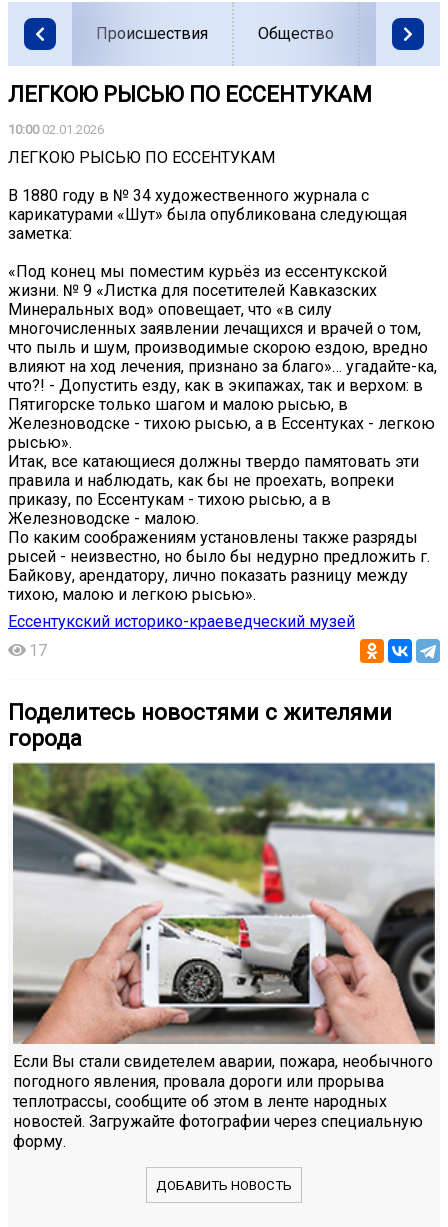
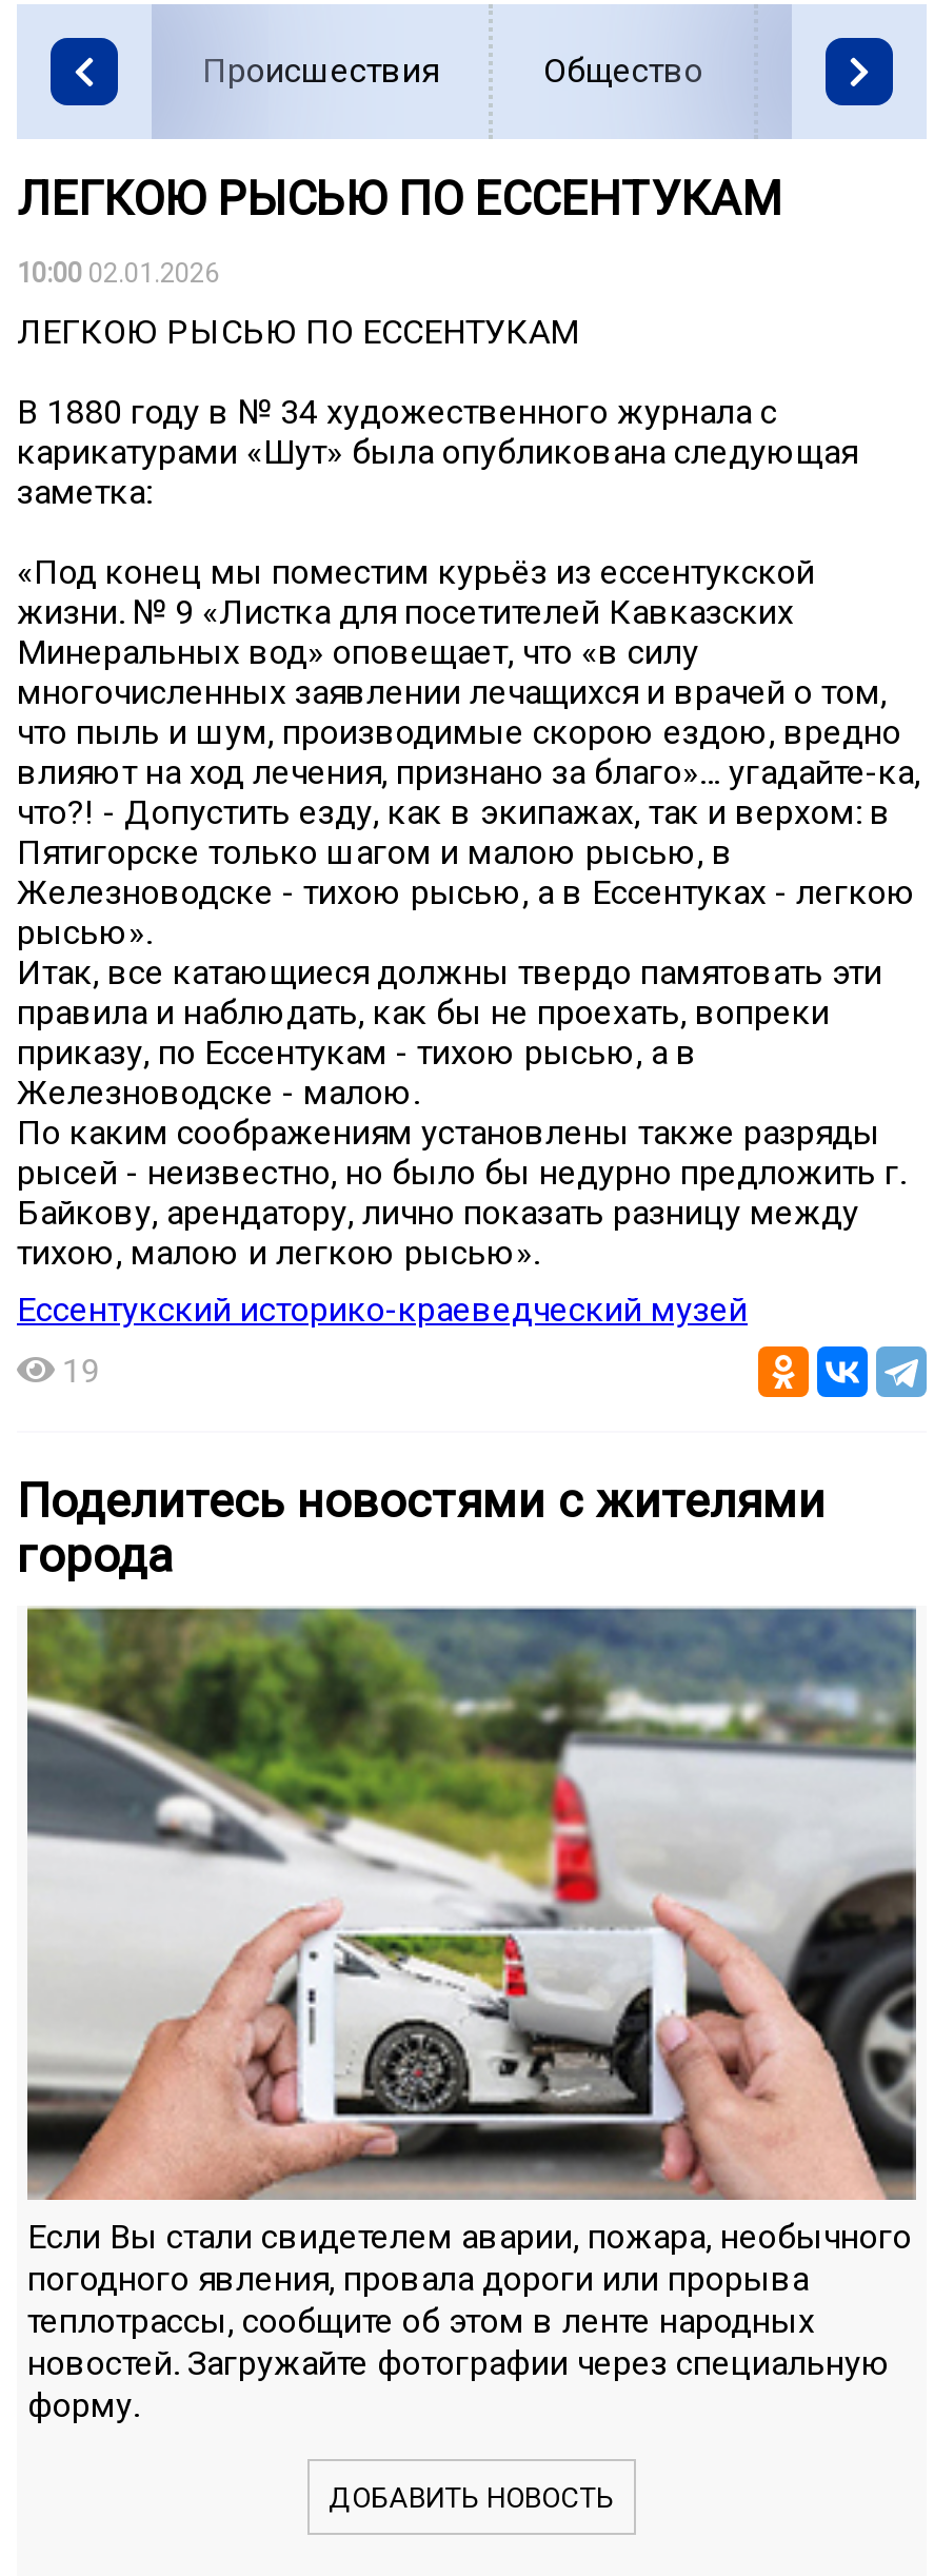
[29,641,47,660] 17 -> [61,1351,99,1391] 19

